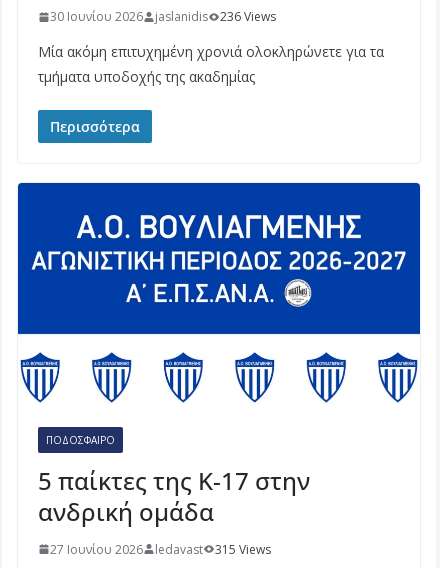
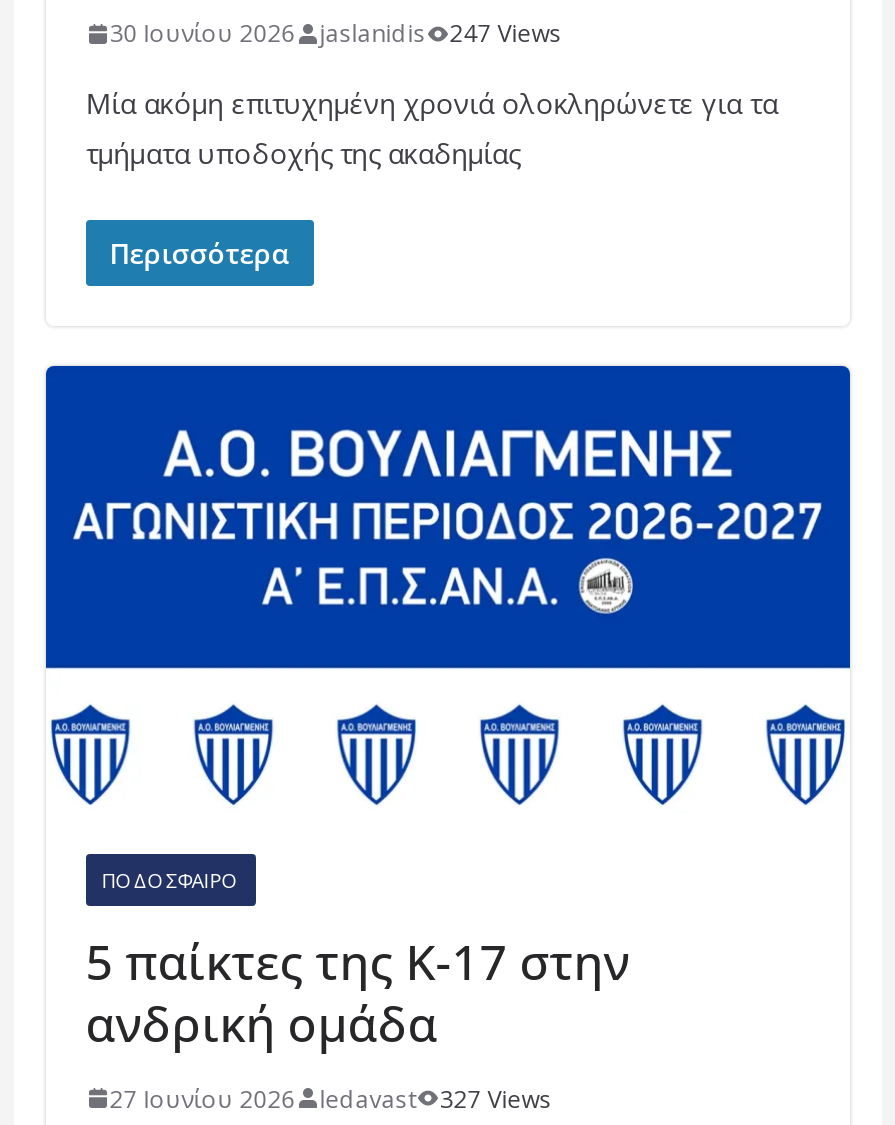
[220,8,276,25] 236 Views -> [449,16,561,50] 247 Views
[215,541,271,558] 315 Views -> [439,1082,551,1116] 327 Views

